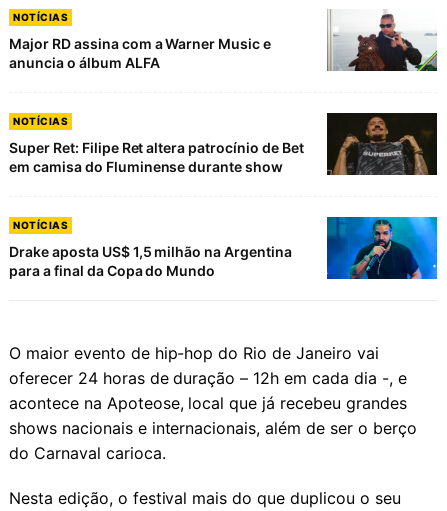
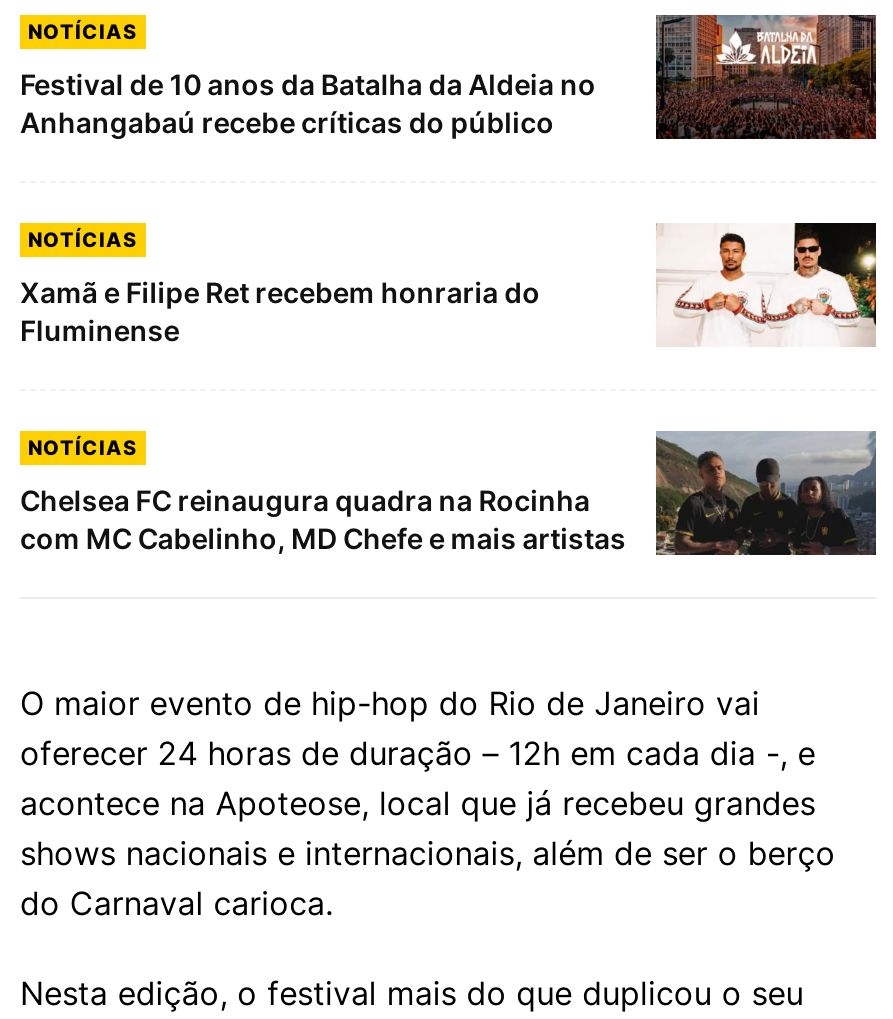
[327,9,438,72] [image] -> [654,13,878,141] [image]
[9,35,271,71] Major RD assina com a Warner Music e | anuncia o álbum ALFA -> [20,67,596,139] Festival de 10 anos da Batalha da Aldeia no | Anhangabaú recebe críticas do público
[326,112,438,176] [image] -> [656,223,878,347] [image]
[9,139,304,175] Super Ret: Filipe Ret altera patrocínio de Bet | em camisa do Fluminense durante show -> [20,275,540,347] Xamã e Filipe Ret recebem honraria do | Fluminense
[9,216,438,280] [image] | Drake aposta US$ 1,5 milhão na Argentina | para a final da Copa do Mundo -> [20,431,878,557] [image] | Chelsea FC reinaugura quadra na Rocinha | com MC Cabelinho, MD Chefe e mais artistas

